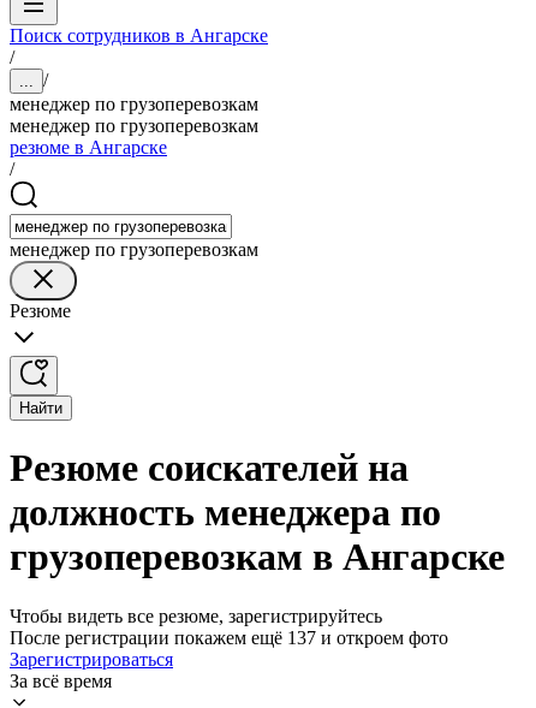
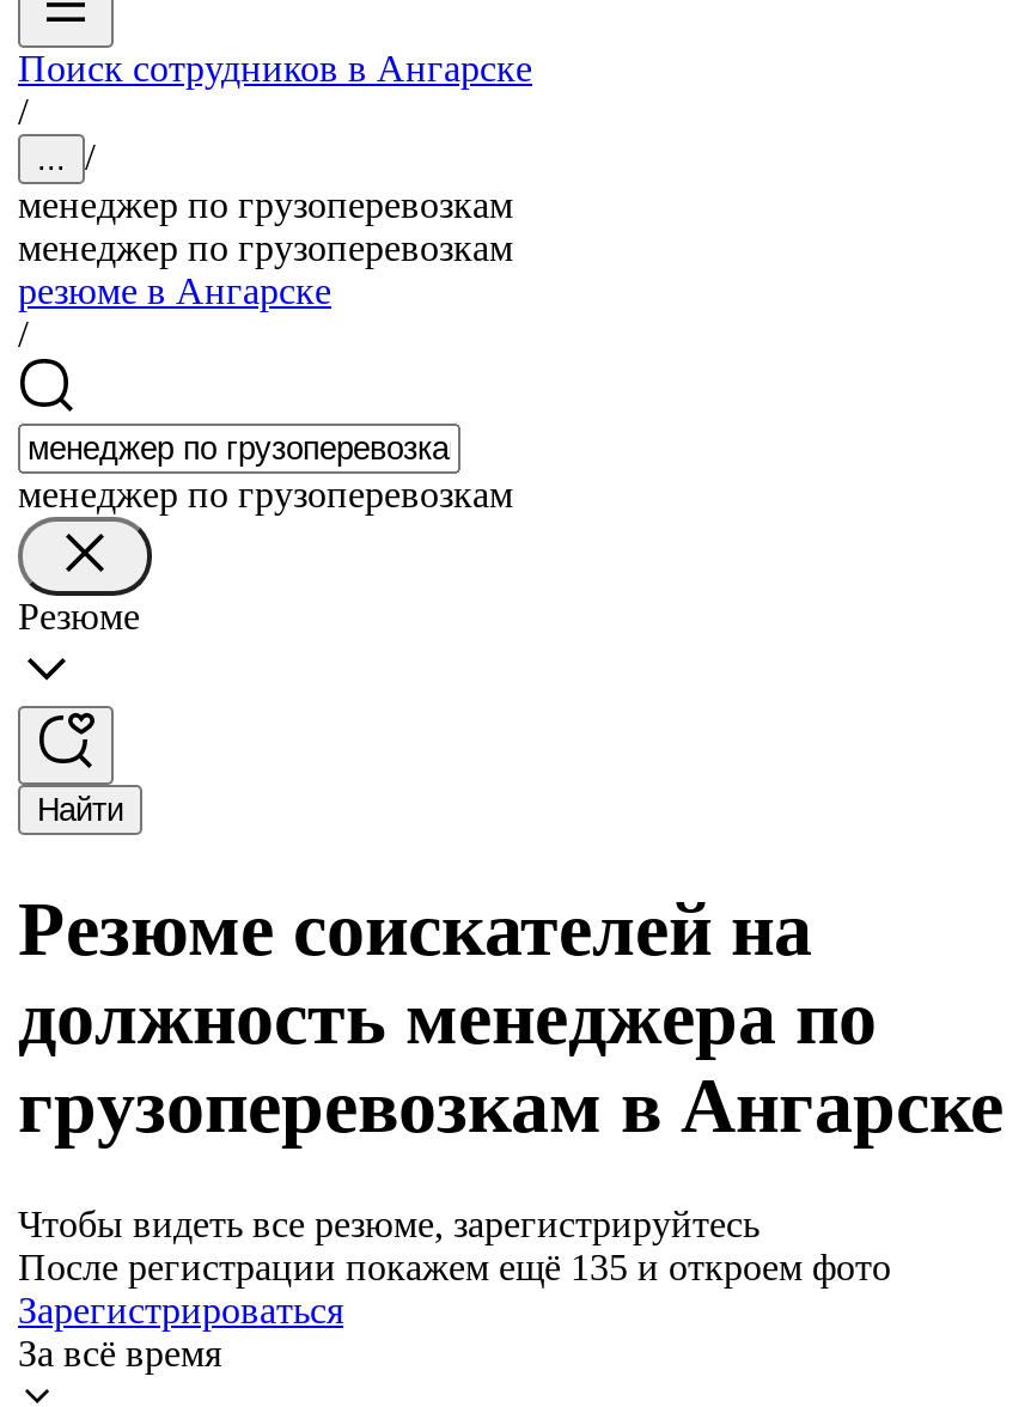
[10,627,448,648] После регистрации покажем ещё 137 и откроем фото -> [18,1246,891,1287] После регистрации покажем ещё 135 и откроем фото

